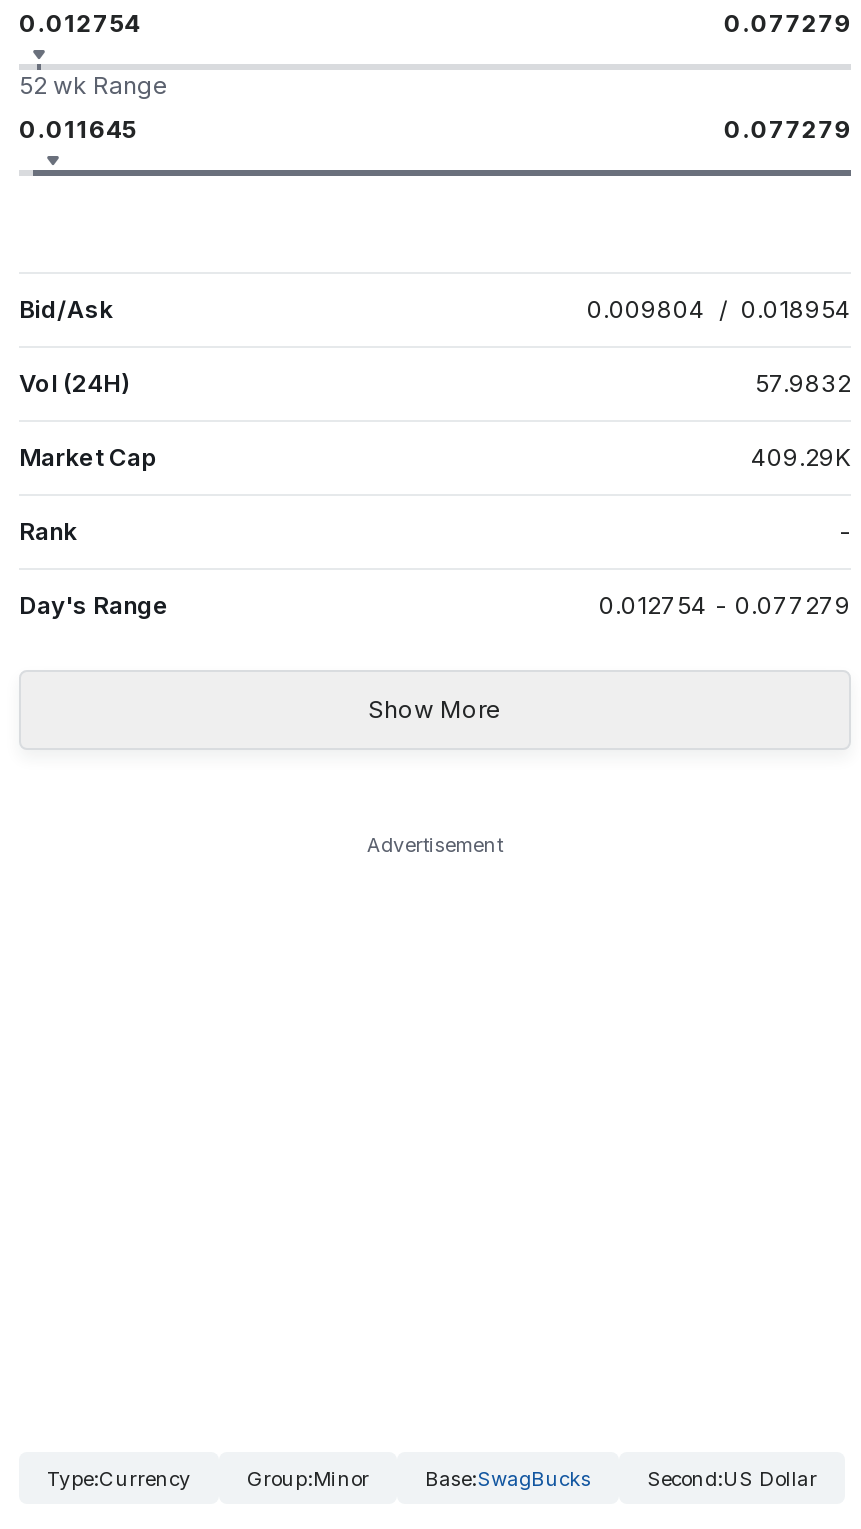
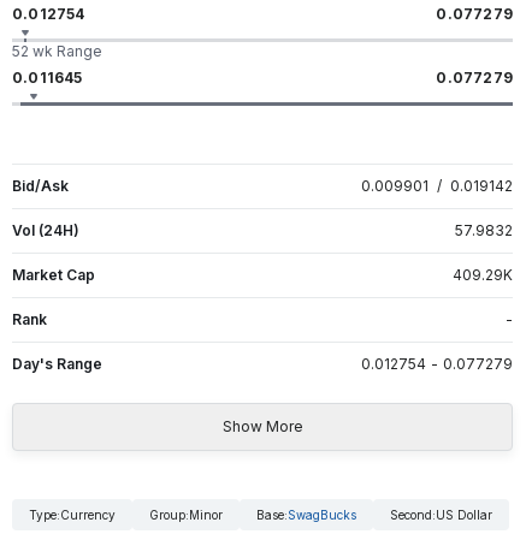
[587,294,851,324] 0.009804 / 0.018954 -> [361,177,513,195] 0.009901 / 0.019142
[367,832,503,856] Advertisement -> none

